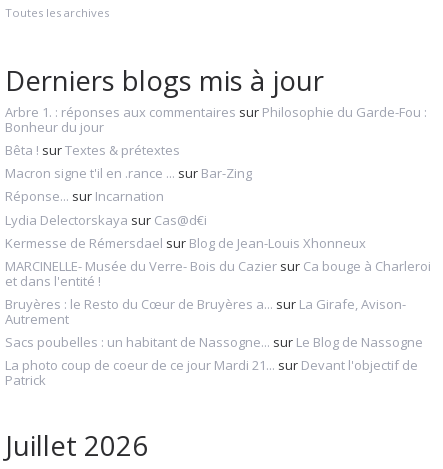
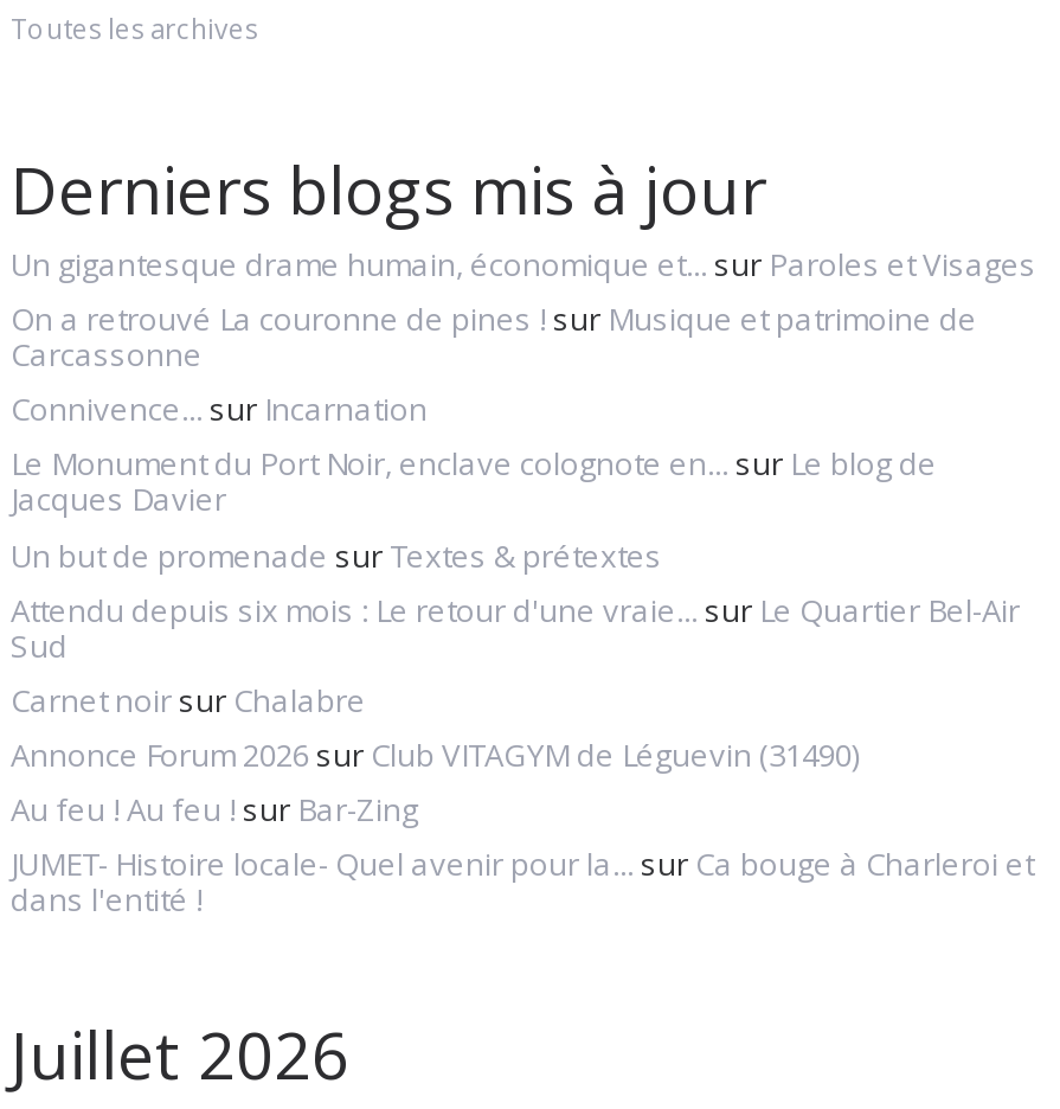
[5,103,431,389] Arbre 1. : réponses aux commentaires sur Philosophie du Garde-Fou : | Bonheur du jour | Bêta ! surTextes & prétextes | Macron signe t'il en .rance ... sur Bar-Zing | Réponse... sur Incarnation | Lydia Delectorskaya sur Cas@d€i | Kermesse de Rémersdael sur Blog de Jean-Louis Xhonneux | MARCINELLE- Musée du Verre- Bois du Cazier sur Ca bouge à Charleroi | et dans l'entité ! | Bruyères : le Resto du Cœur de Bruyères a... sur La Girafe, Avison- | Autrement | Sacs poubelles : un habitant de Nassogne... sur Le Blog de Nassogne | La photo coup de coeur de ce jour Mardi 21... sur Devant l'objectif de | Patrick -> [11,243,1036,921] Un gigantesque drame humain, économique et... sur Paroles et Visages | On a retrouvé La couronne de pines ! sur Musique et patrimoine de | Carcassonne | Connivence... sur Incarnation | Le Monument du Port Noir, enclave colognote en... sur Le blog de | Jacques Davier | Un but de promenade sur Textes & prétextes | Attendu depuis six mois : Le retour d'une vraie... sur Le Quartier Bel-Air | Sud | Carnet noir sur Chalabre | Annonce Forum 2026 sur Club VITAGYM de Léguevin (31490) | Au feu ! Au feu ! sur Bar-Zing | JUMET- Histoire locale- Quel avenir pour la... sur Ca bouge à Charleroi et | dans l'entité !

